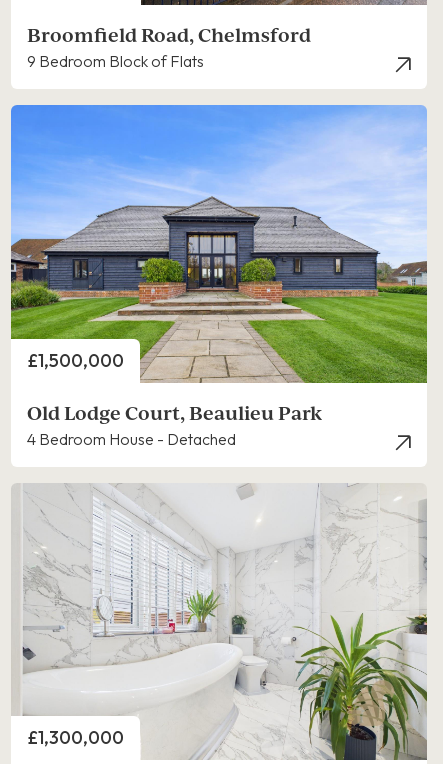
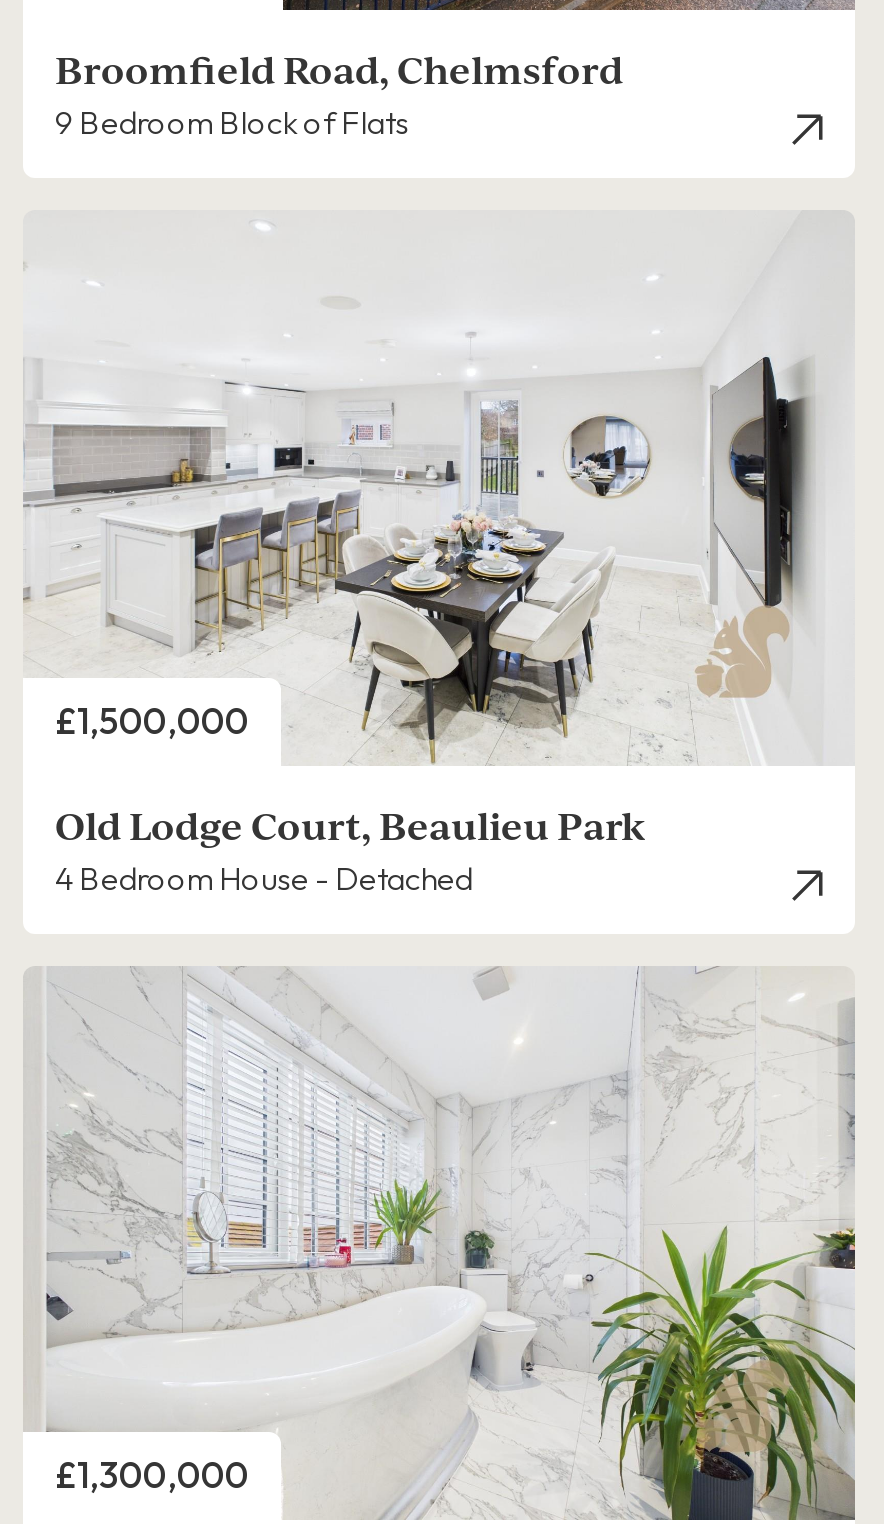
[10,104,428,384] [image] -> [23,210,855,766] [image]

